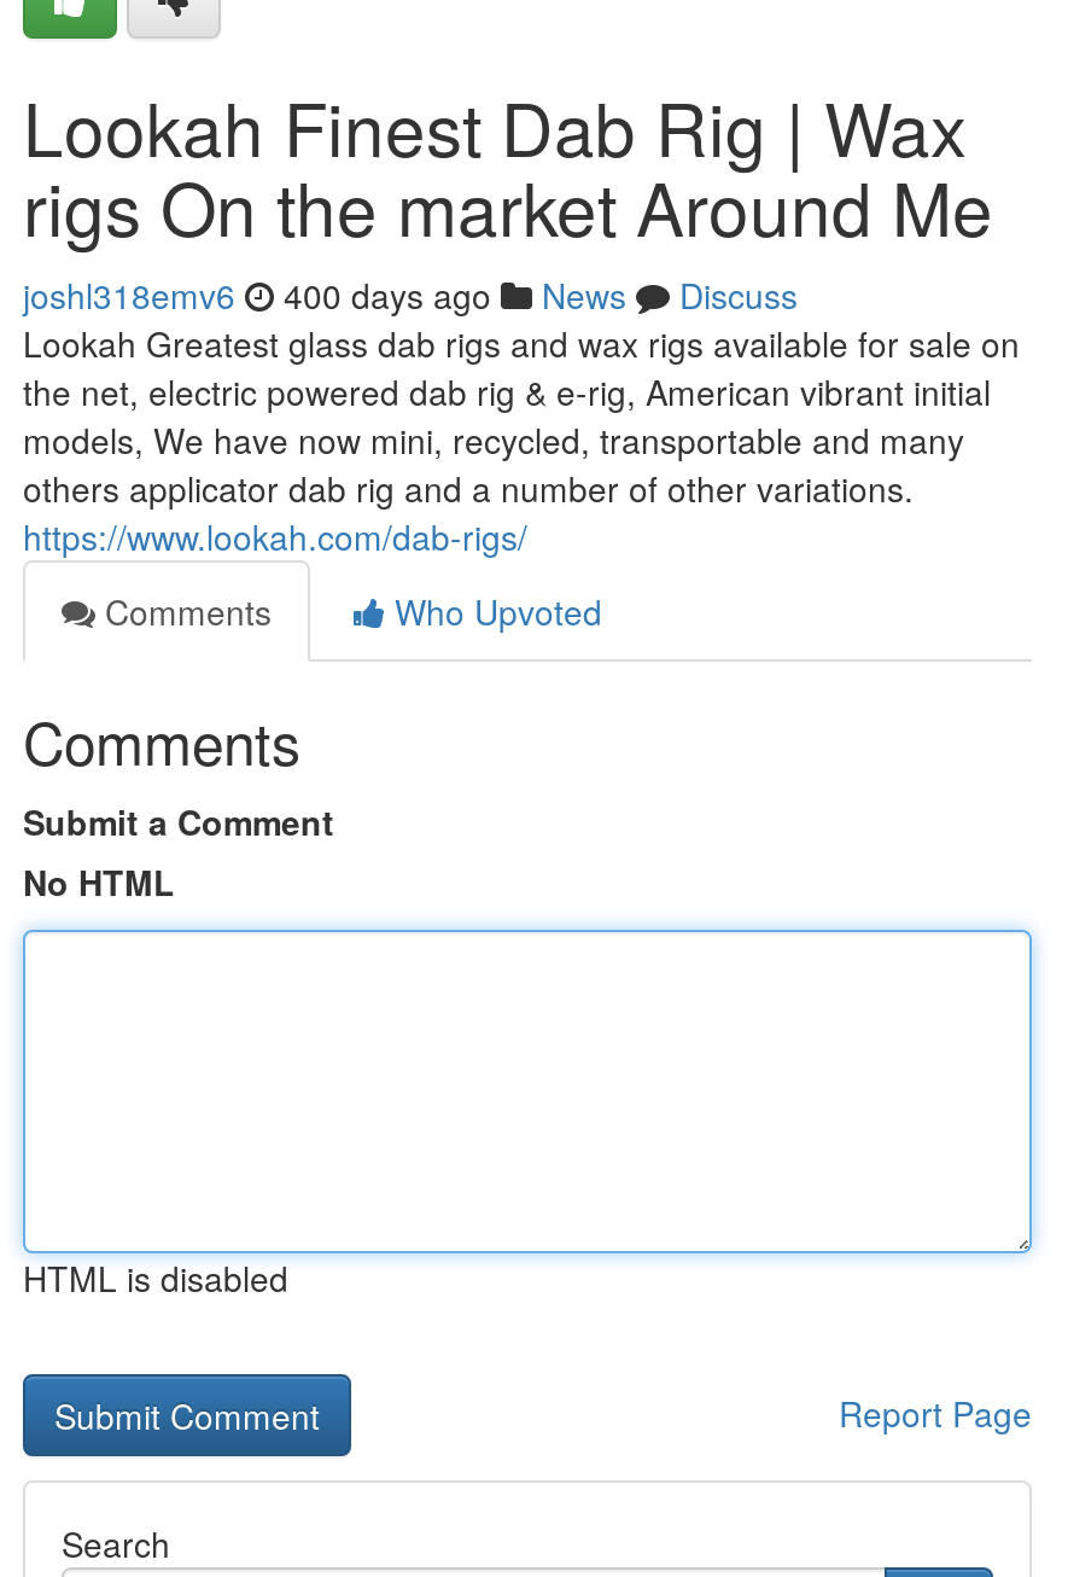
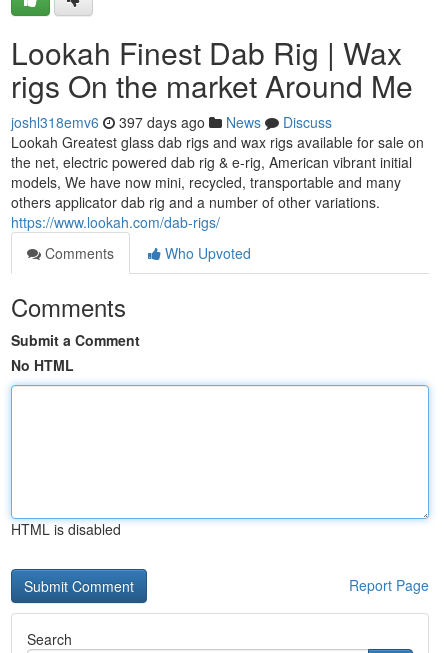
[23,270,798,319] joshl318emv6 400 days ago News Discuss -> [11,112,332,132] joshl318emv6 397 days ago News Discuss

